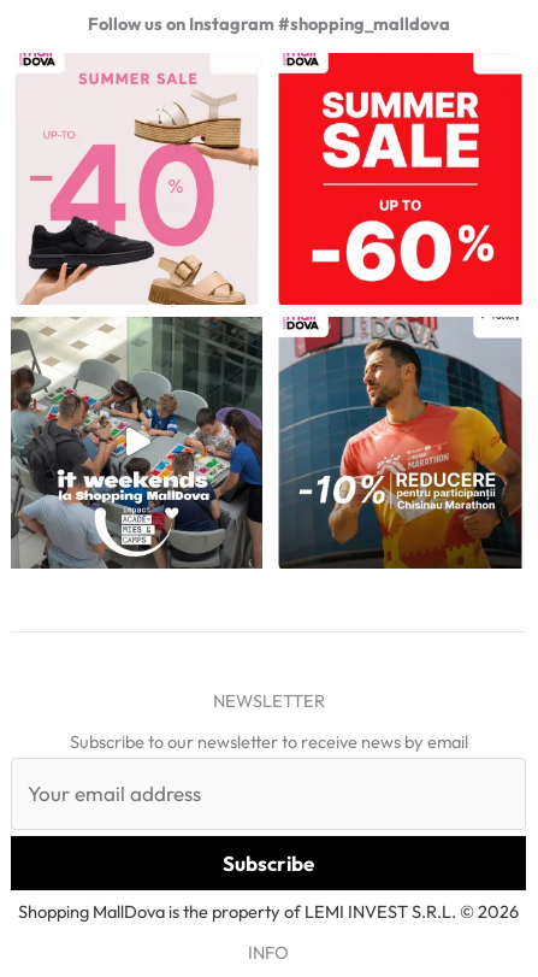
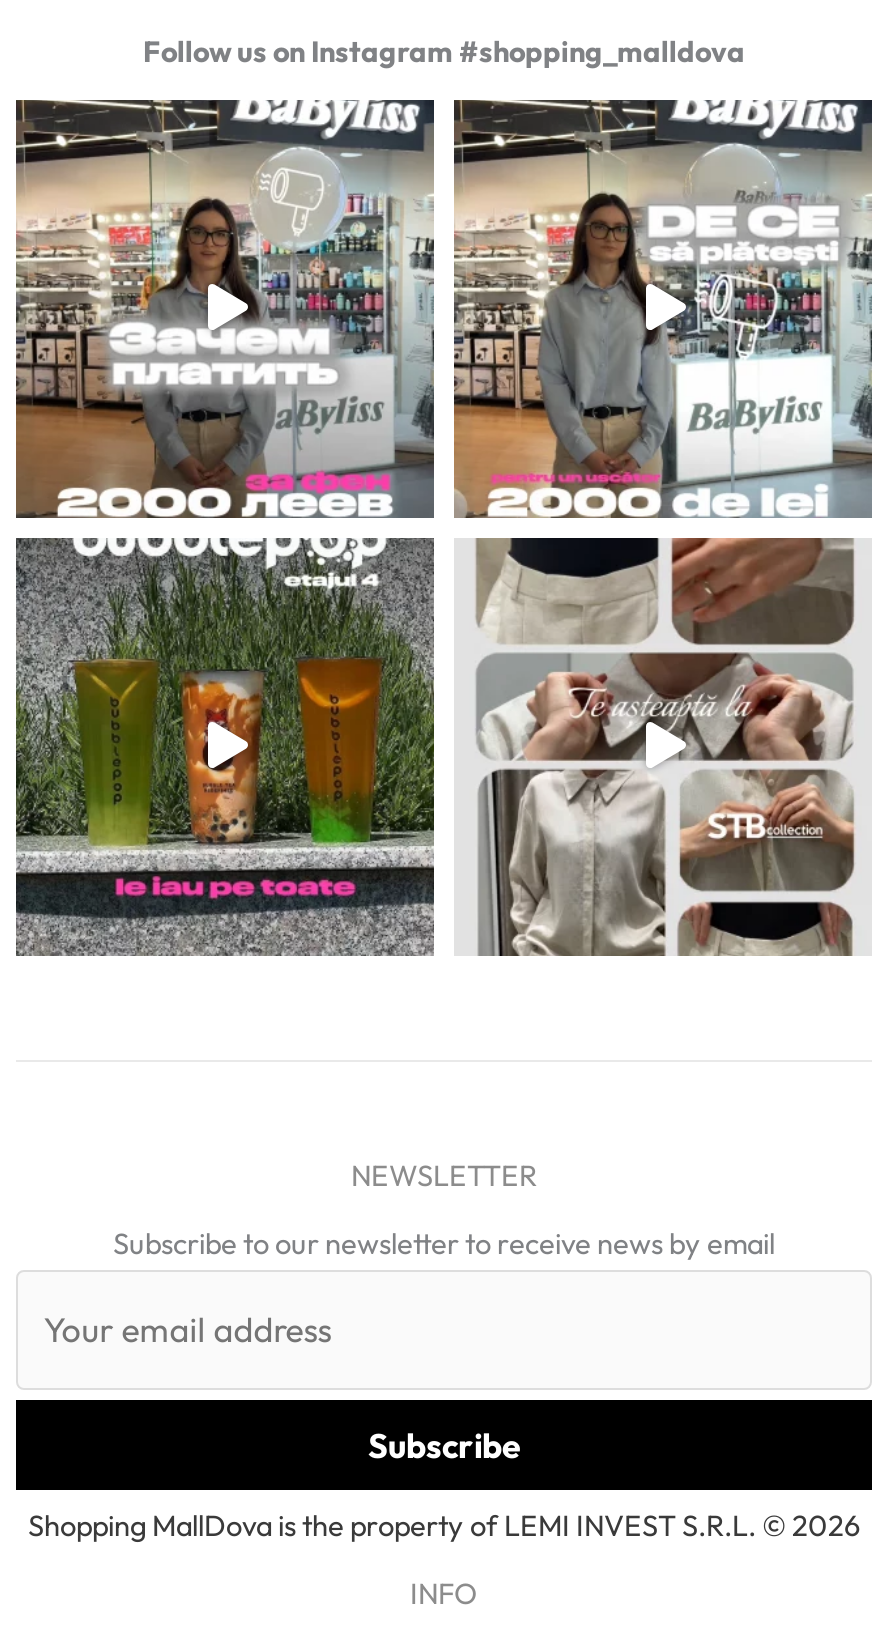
[11,53,262,305] [image] -> [14,98,436,520] [image]
[274,52,526,306] [image] -> [452,98,874,520] [image]
[11,316,264,569] [image] -> [16,536,434,956] [image]
[278,316,522,570] [image] -> [462,536,864,958] [image]

